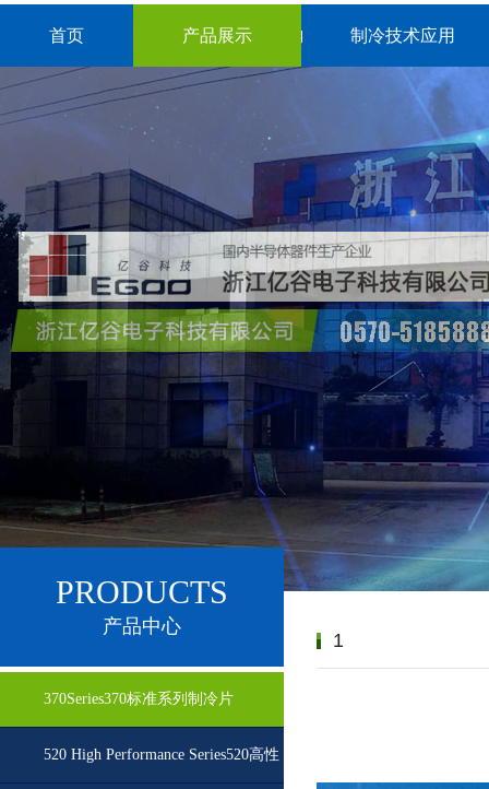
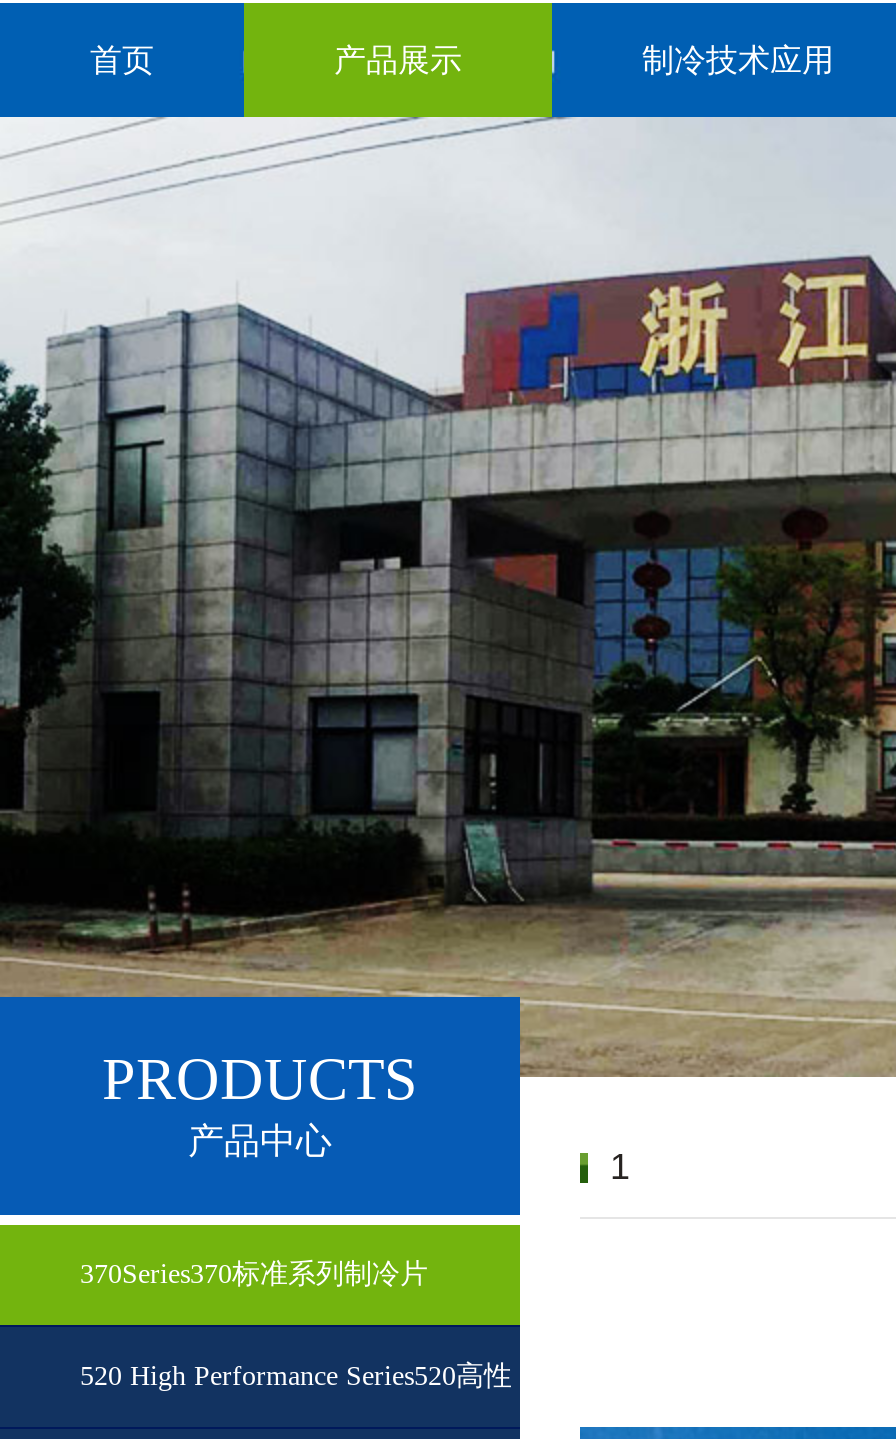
[3,67,486,591] [image] -> [6,115,890,1077] [image]

